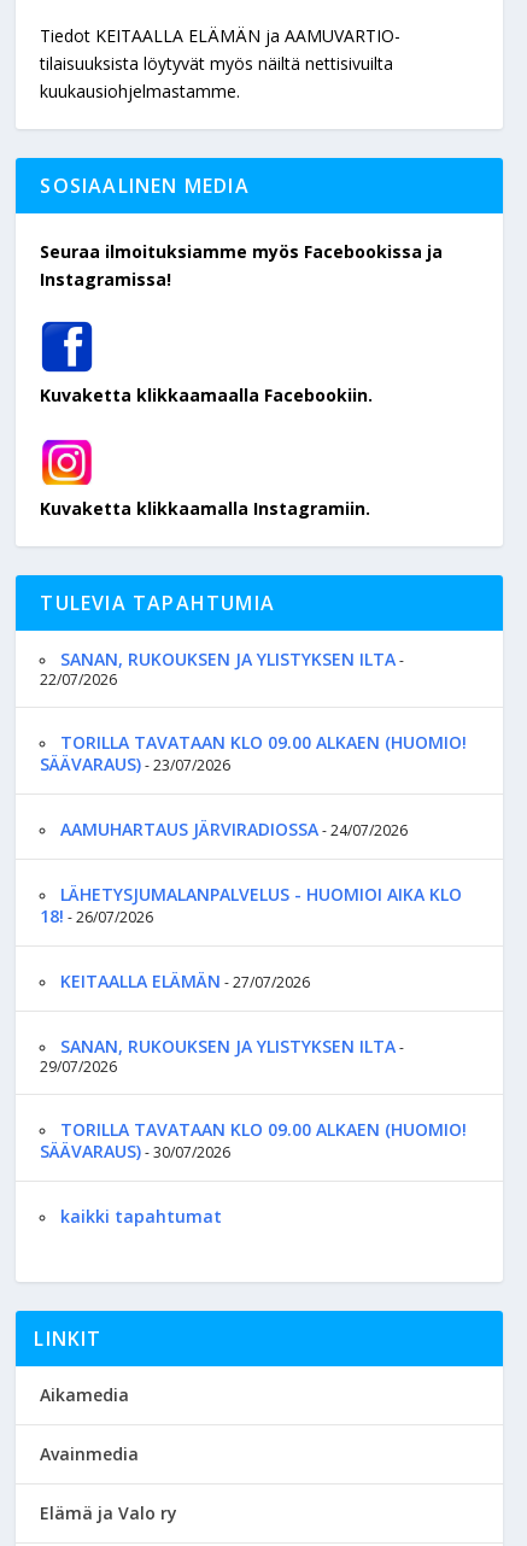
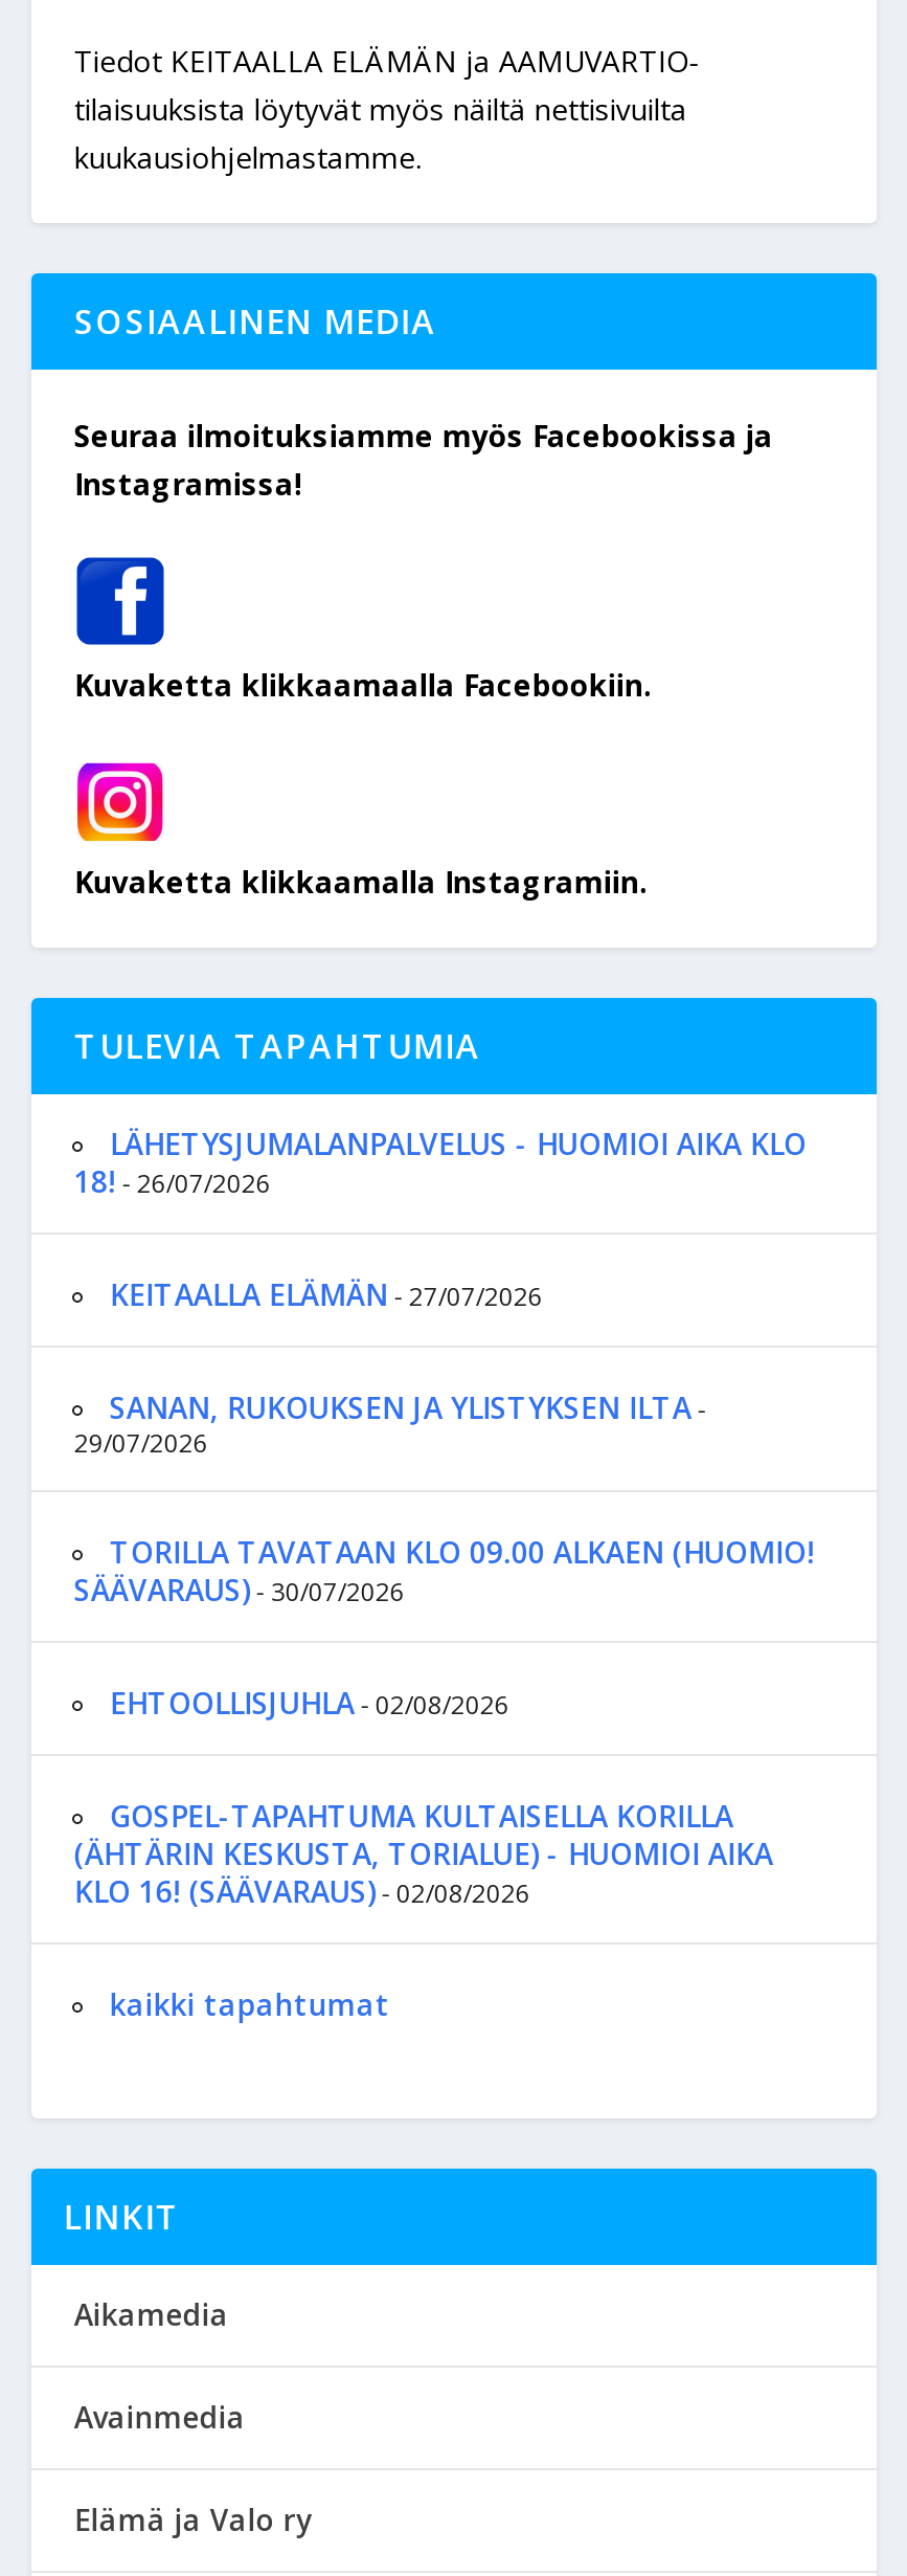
[40,648,467,841] SANAN, RUKOUKSEN JA YLISTYKSEN ILTA - | 22/07/2026 | TORILLA TAVATAAN KLO 09.00 ALKAEN (HUOMIO! | SÄÄVARAUS)- 23/07/2026 | AAMUHARTAUS JÄRVIRADIOSSA- 24/07/2026 -> none
moved [40,883,467,1163] -> [74,1124,815,1609]: LÄHETYSJUMALANPALVELUS - HUOMIOI AIKA KLO | 18! - 26/07/2026 | KEITAALLA ELÄMÄN - 27/07/2026 | SANAN, RUKOUKSEN JA YLISTYKSEN ILTA - | 29/07/2026 | TORILLA TAVATAAN KLO 09.00 ALKAEN (HUOMIO! | SÄÄVARAUS) - 30/07/2026
none -> [74,1683,773,1911] EHTOOLLISJUHLA - 02/08/2026 | GOSPEL-TAPAHTUMA KULTAISELLA KORILLA | (ÄHTÄRIN KESKUSTA, TORIALUE) - HUOMIOI AIKA | KLO 16! (SÄÄVARAUS) - 02/08/2026

